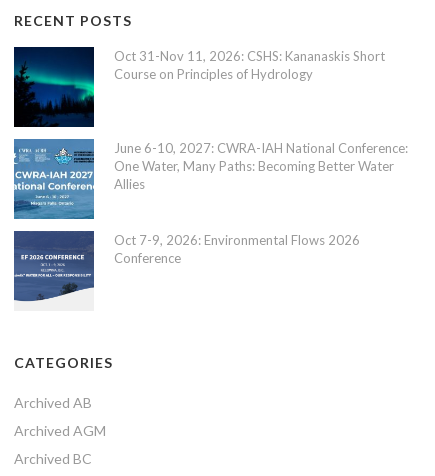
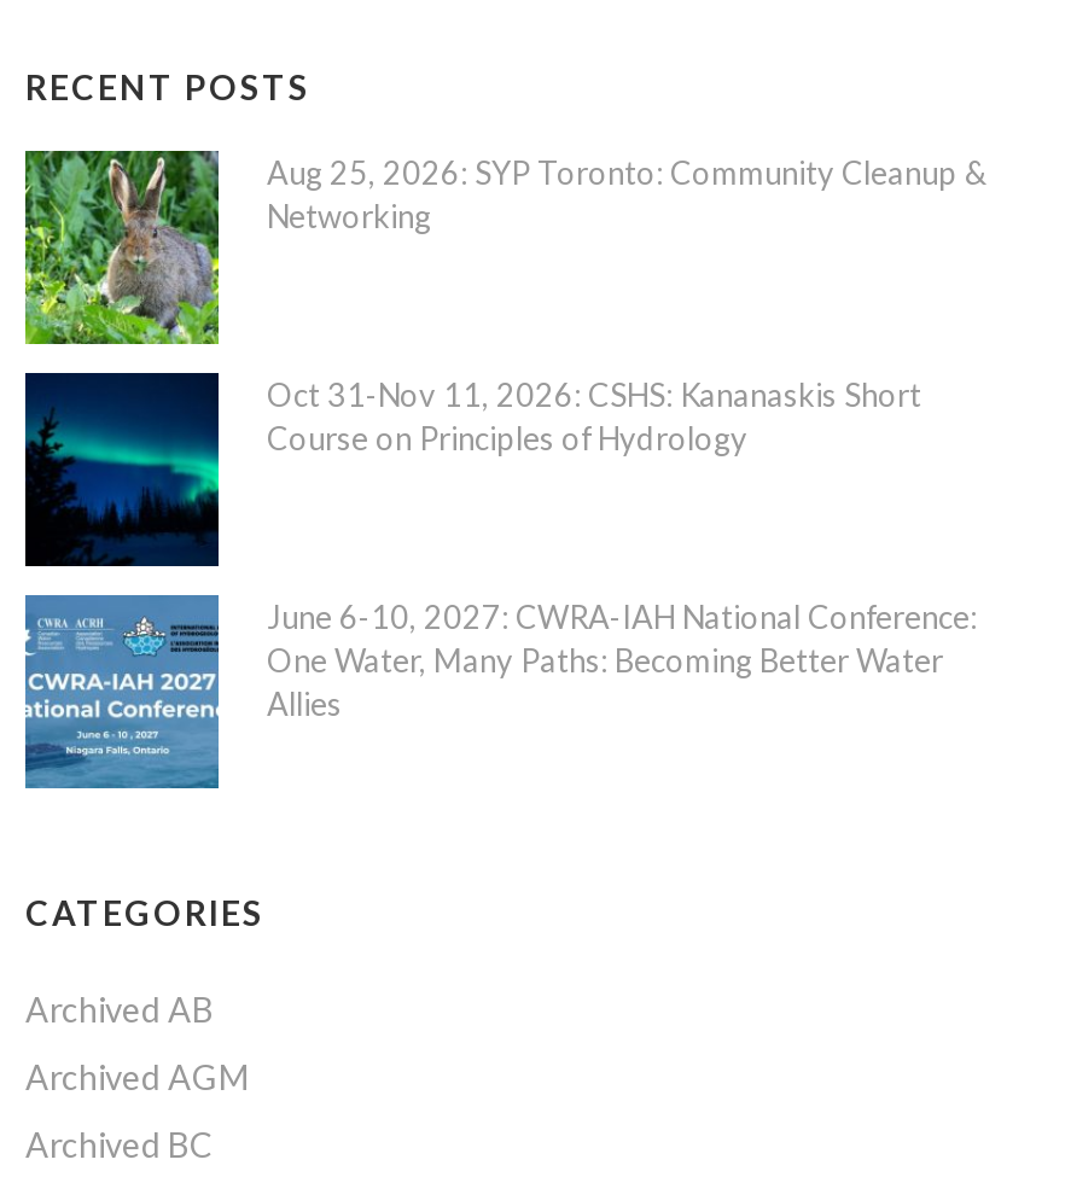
none -> [23,148,986,346] [image] | Aug 25, 2026: SYP Toronto: Community Cleanup & | Networking
moved [13,48,408,192] -> [23,375,977,723]: [image] | Oct 31-Nov 11, 2026: CSHS: Kananaskis Short | Course on Principles of Hydrology | June 6-10, 2027: CWRA-IAH National Conference: | One Water, Many Paths: Becoming Better Water | Allies
[14,231,360,302] [image] | Oct 7-9, 2026: Environmental Flows 2026 | Conference -> none

